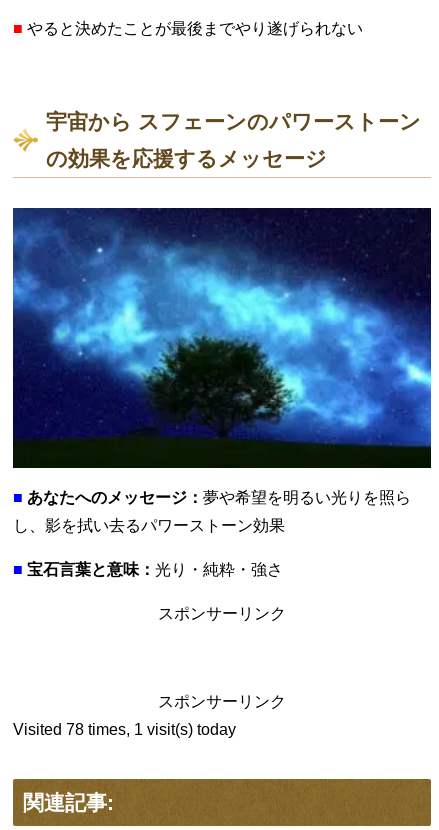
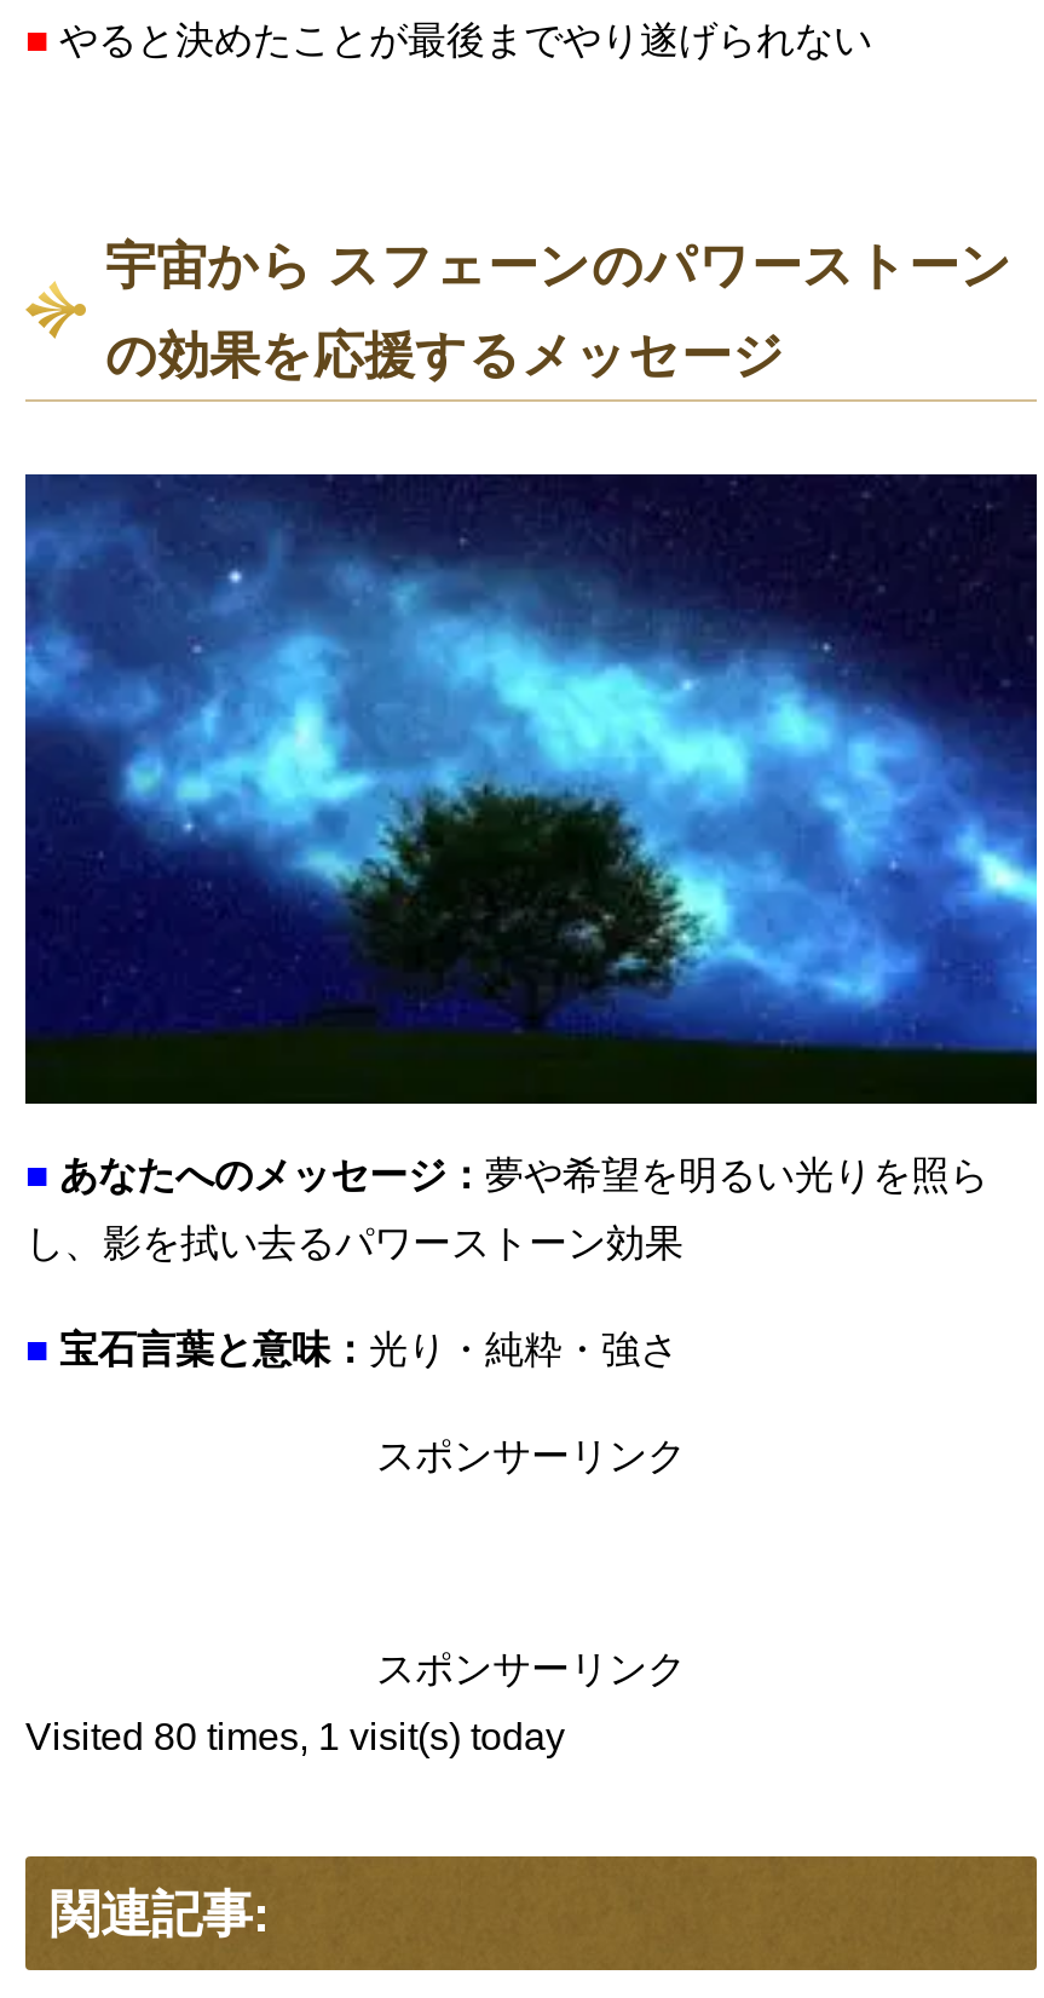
[13,721,236,738] Visited 78 times, 1 visit(s) today -> [25,1717,565,1758] Visited 80 times, 1 visit(s) today

